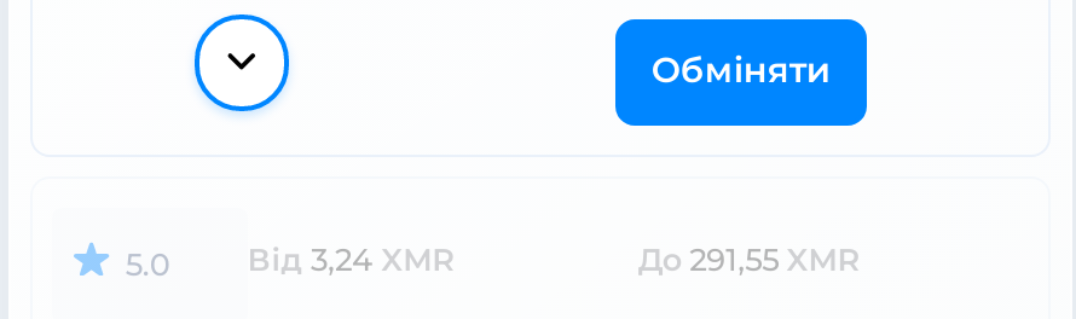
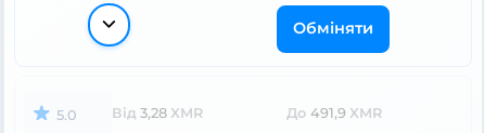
[247,241,454,278] Від 3,24 XMR -> [112,105,203,121] Від 3,28 XMR
[638,241,859,278] До 291,55 XMR -> [287,105,382,121] До 491,9 XMR

